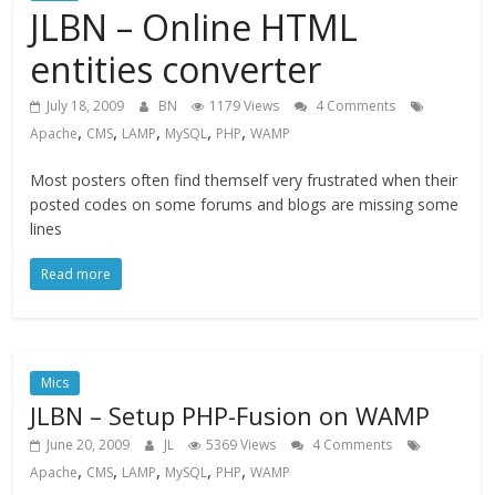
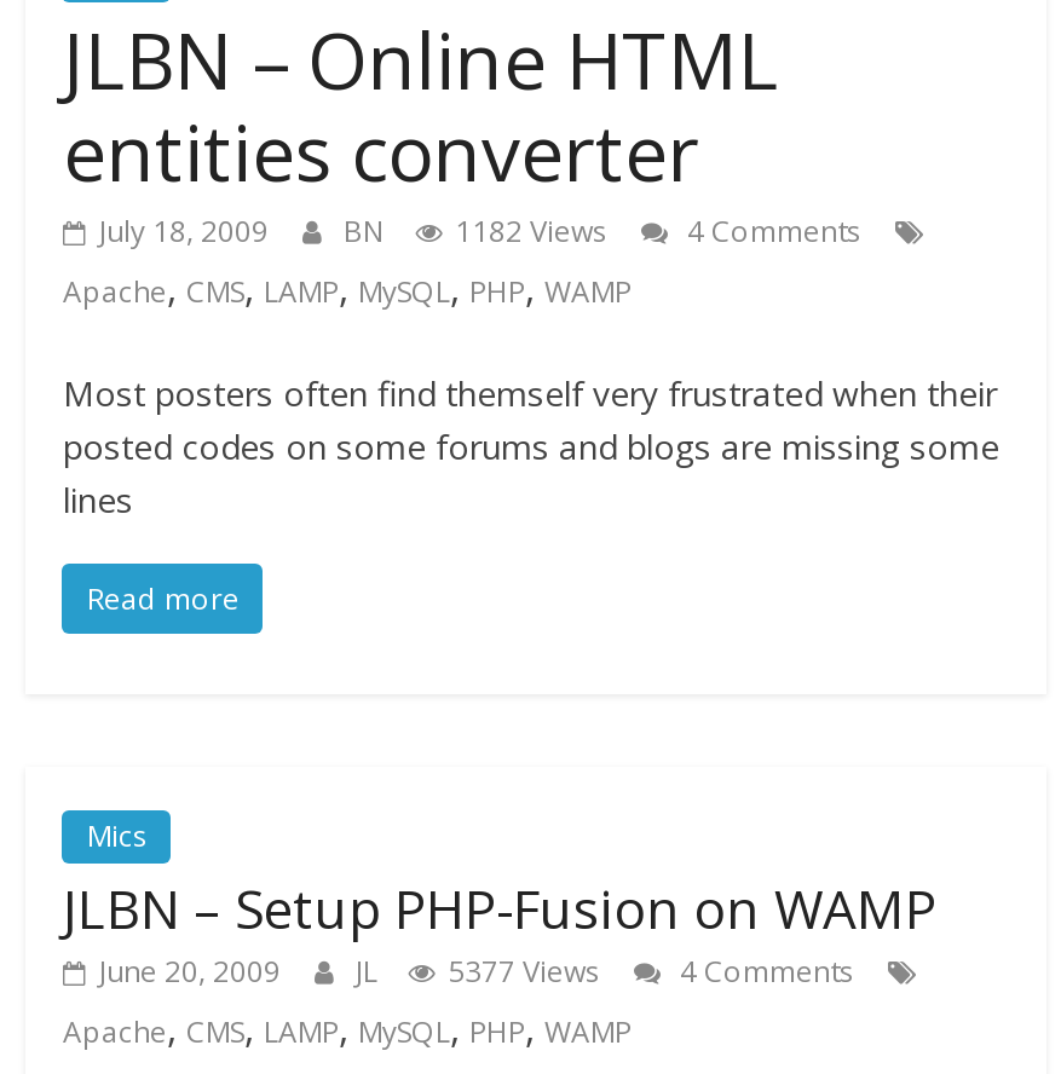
[47,96,396,115] July 18, 2009 BN 1179 Views 4 Comments -> [99,210,861,252] July 18, 2009 BN 1182 Views 4 Comments
[47,435,392,454] June 20, 2009 JL 5369 Views 4 Comments -> [99,951,854,992] June 20, 2009 JL 5377 Views 4 Comments

